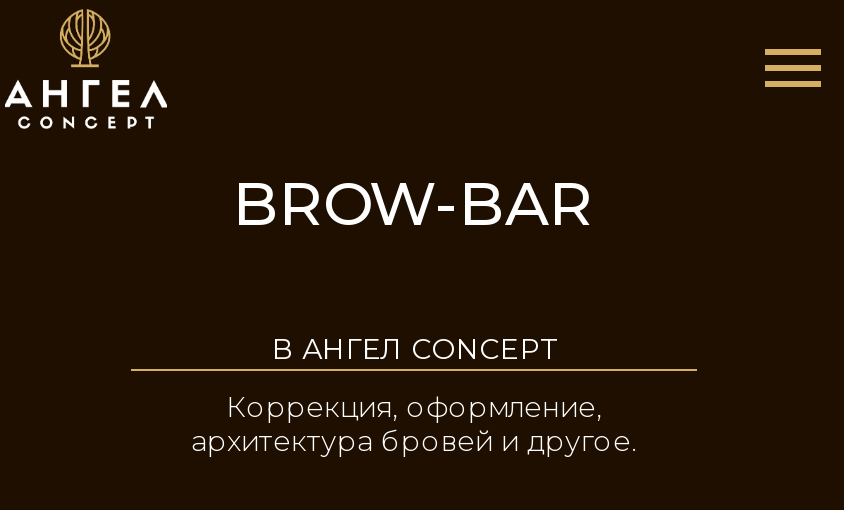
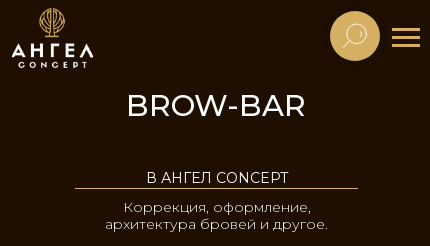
none -> [329,10,381,62] [image]

